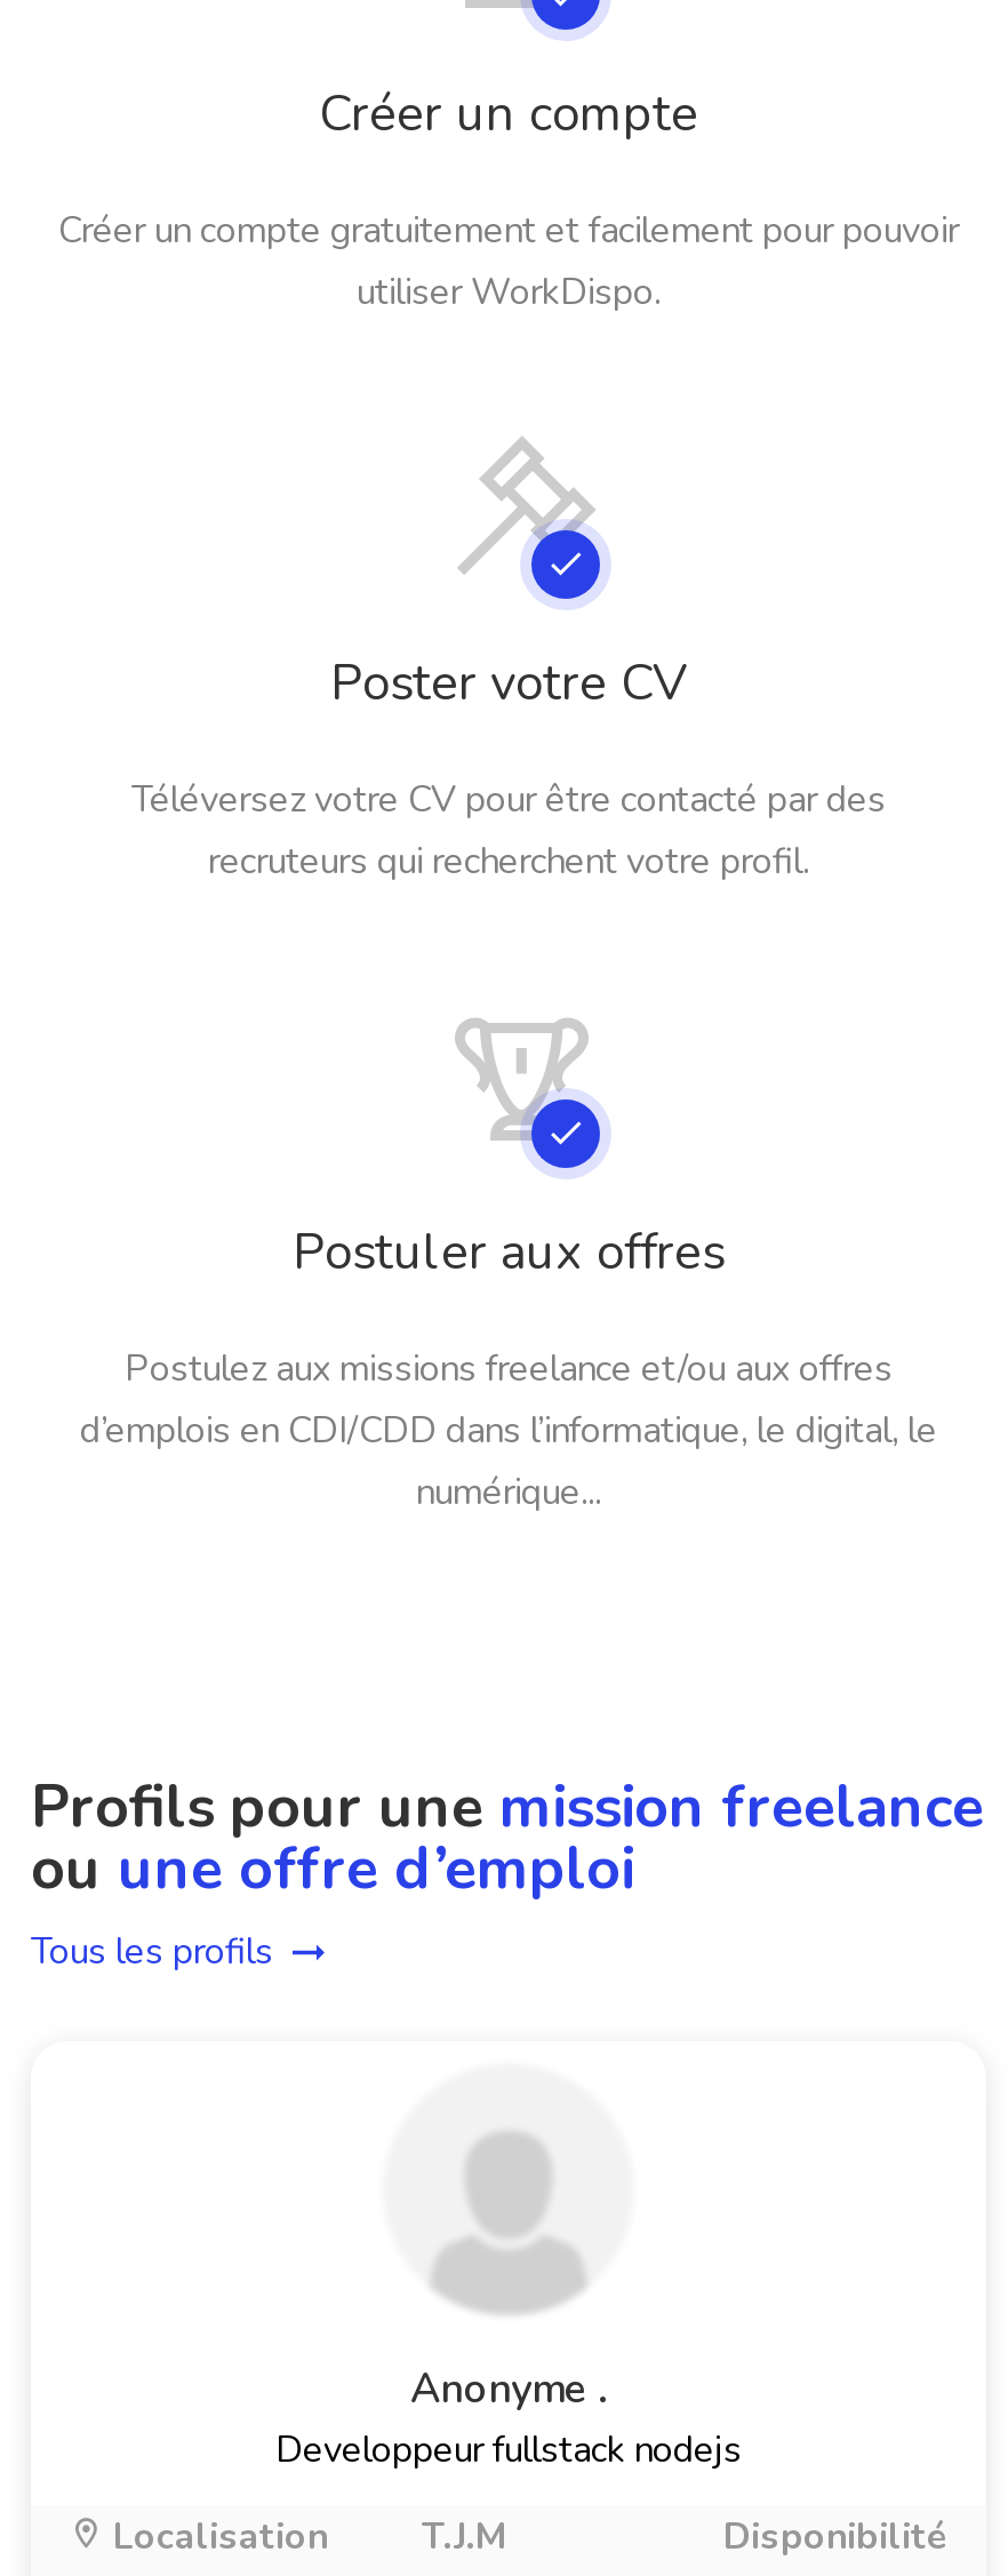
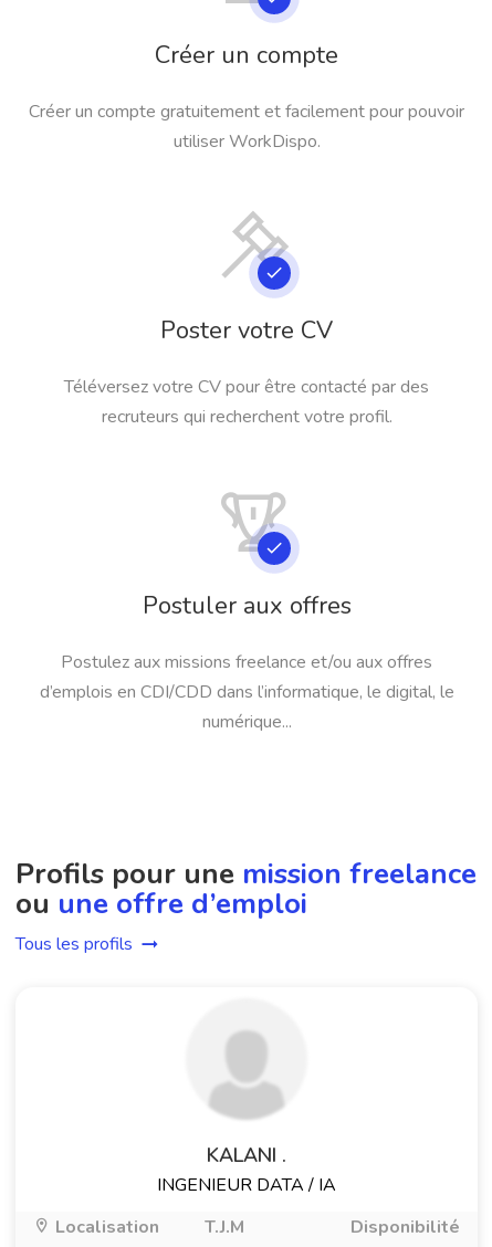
[275,2361,742,2475] Anonyme . | Developpeur fullstack nodejs -> [157,1142,336,1197] KALANI . | INGENIEUR DATA / IA

